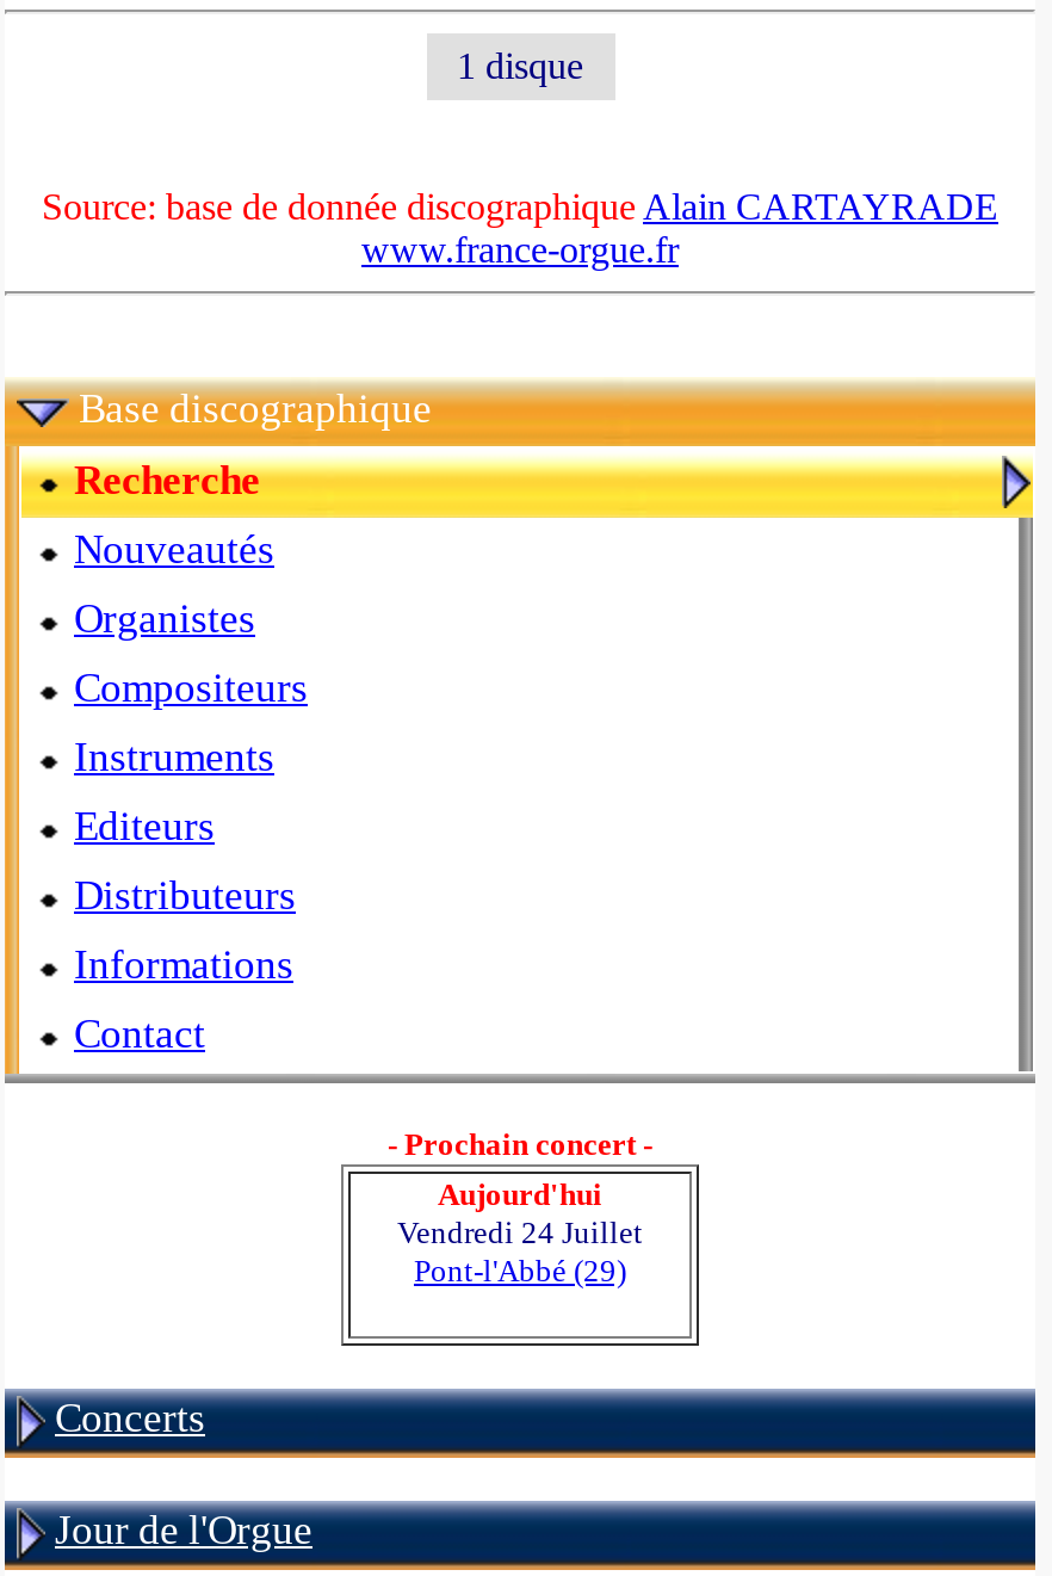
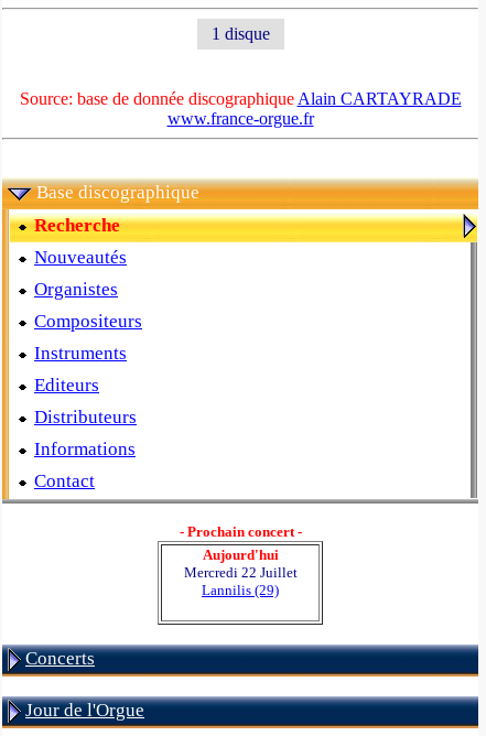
[397,1215,643,1288] Vendredi 24 Juillet | Pont-l'Abbé (29) -> [183,564,297,598] Mercredi 22 Juillet | Lannilis (29)

